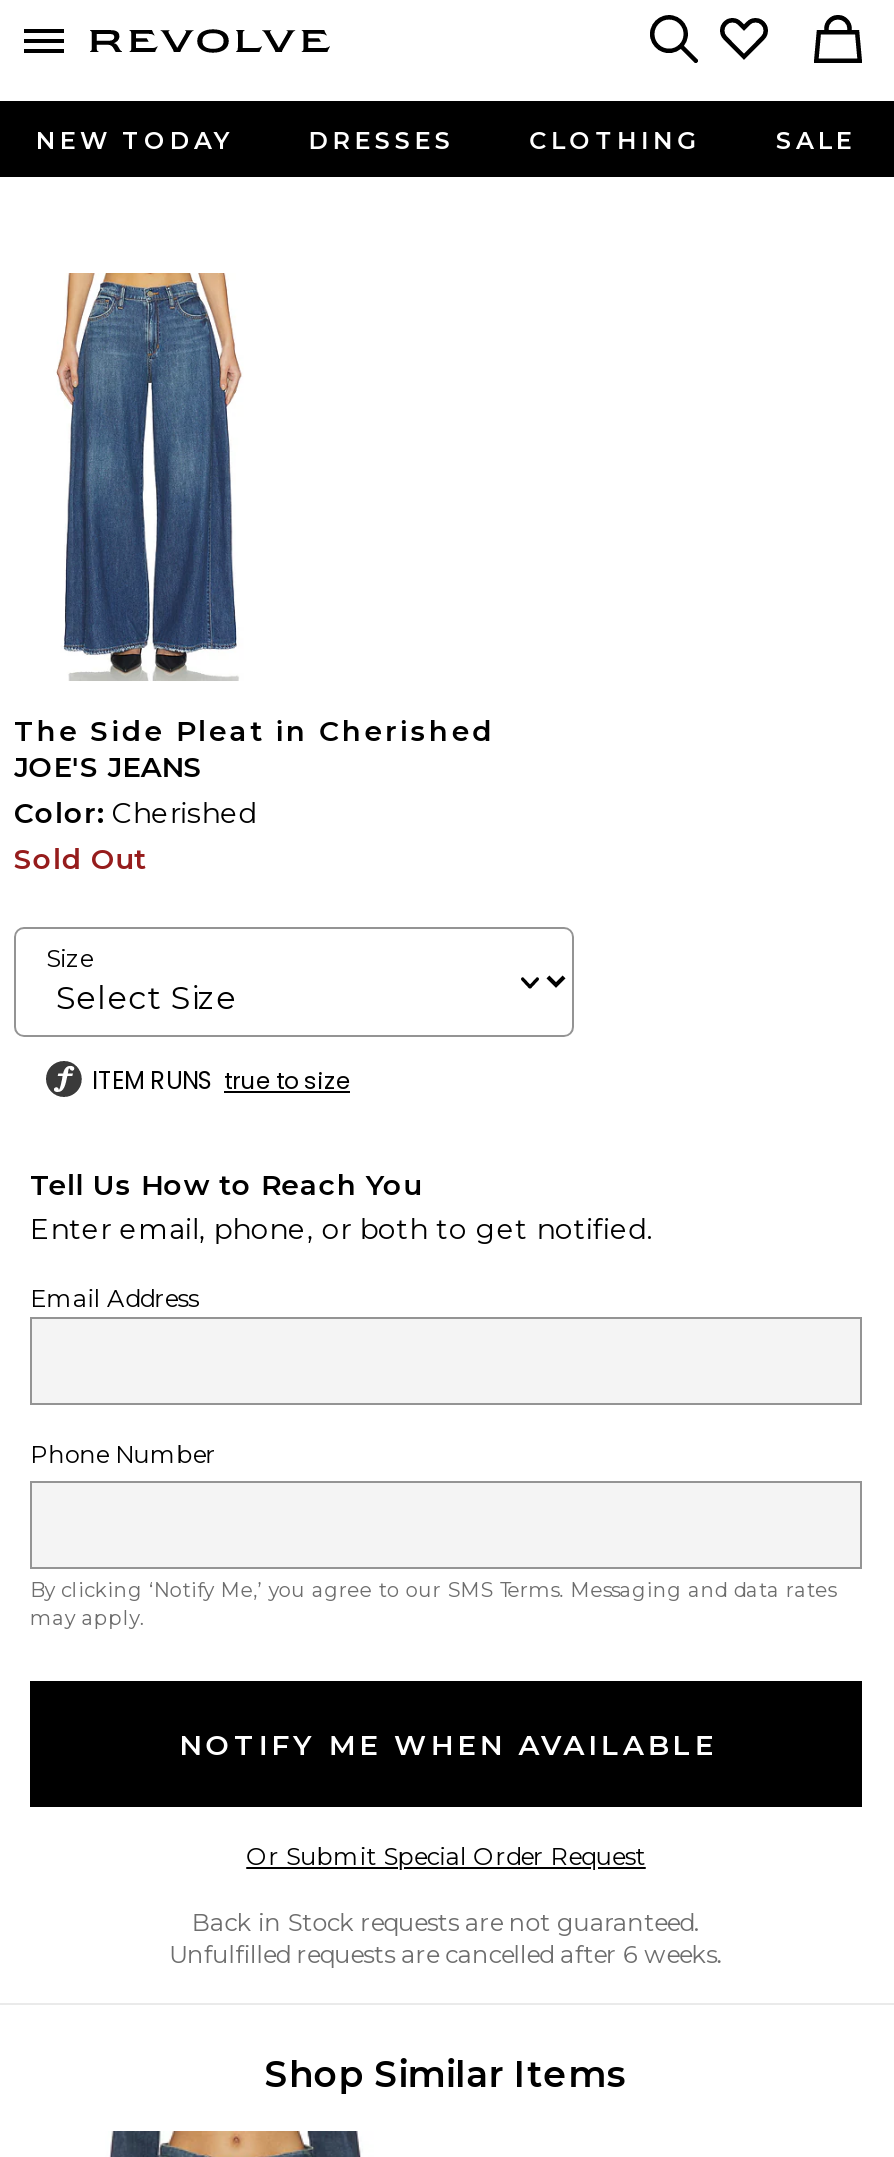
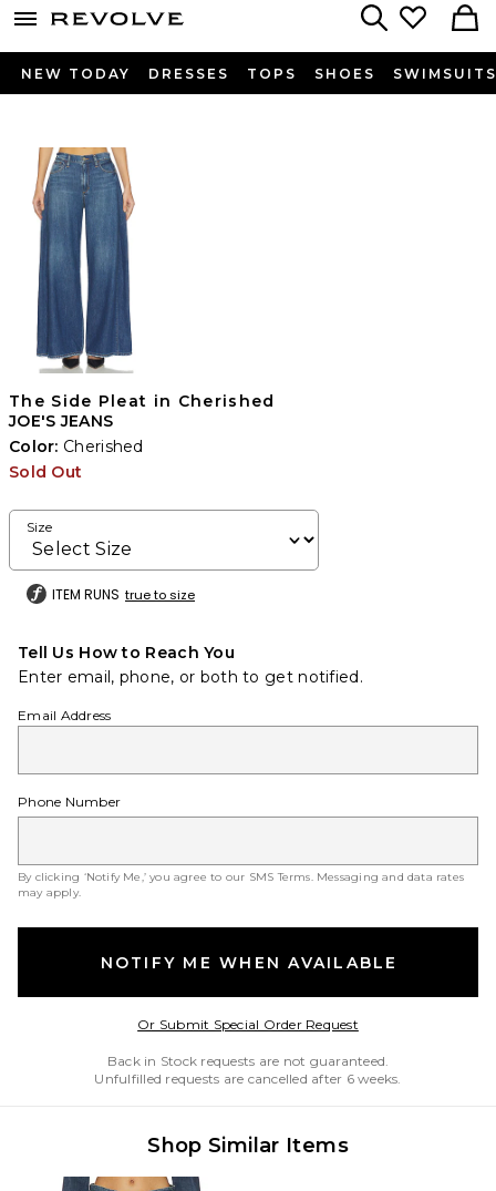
[529,125,856,155] CLOTHING | SALE -> [247,65,496,82] TOPS | SHOES | SWIMSUITS

